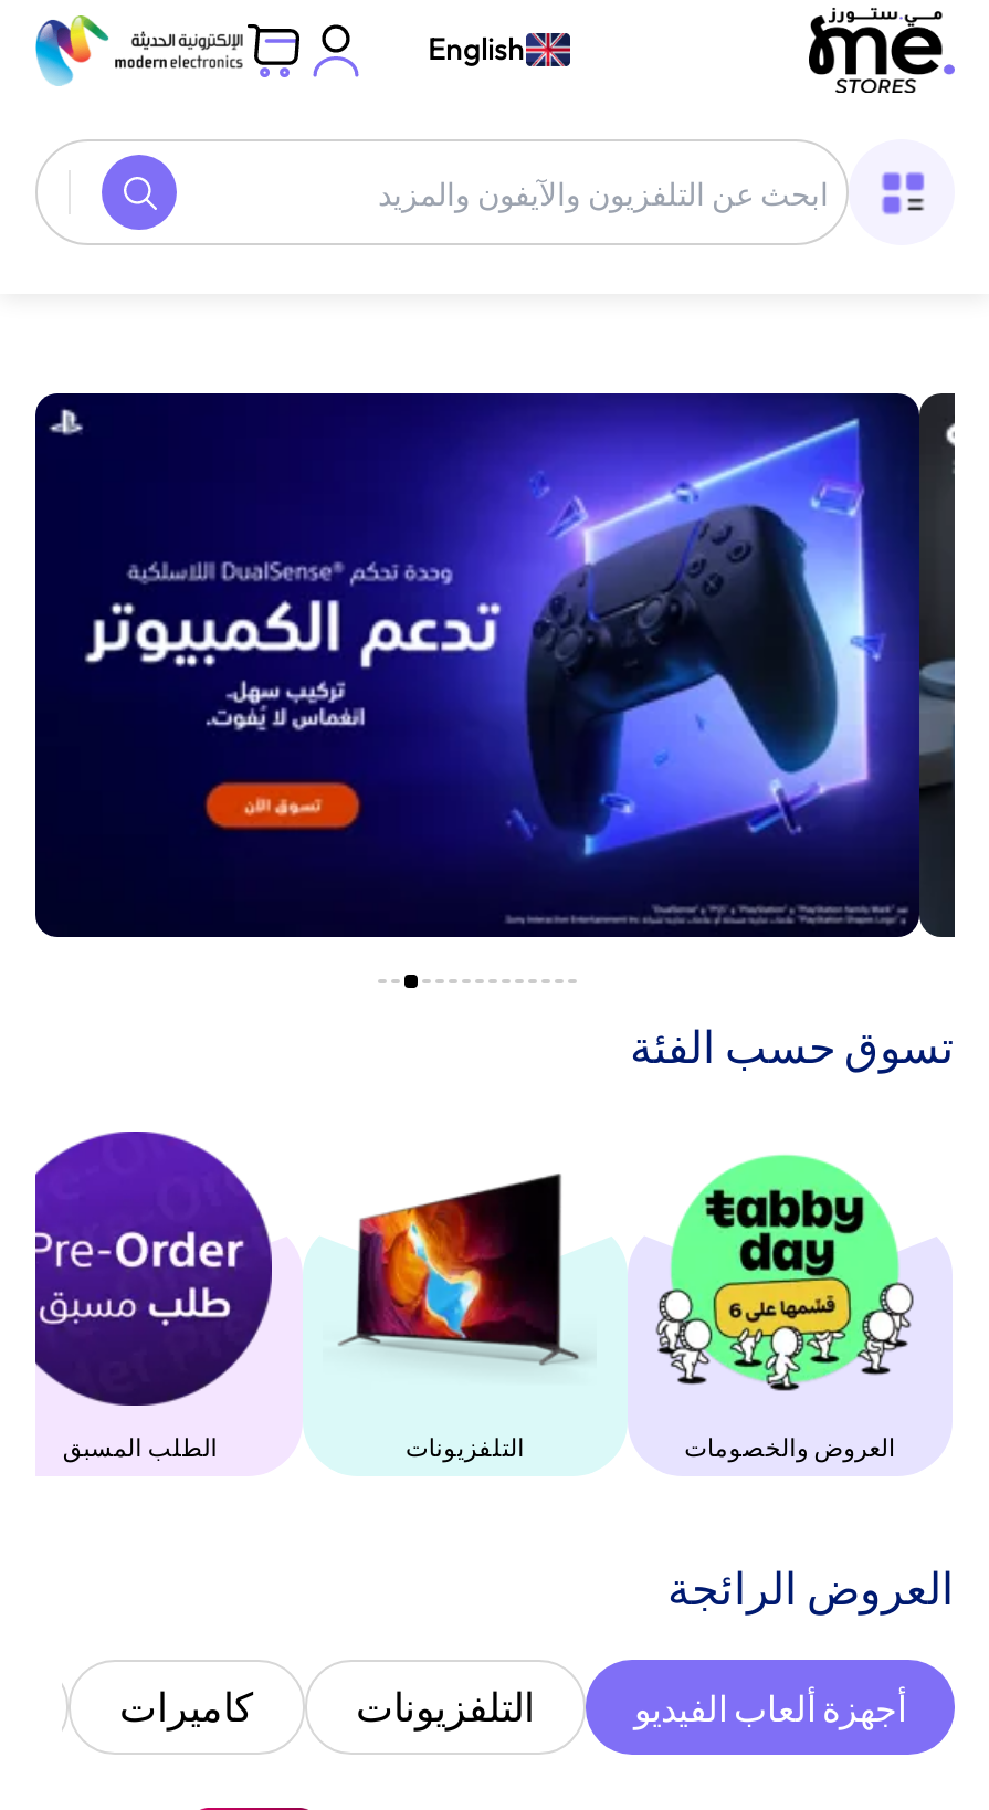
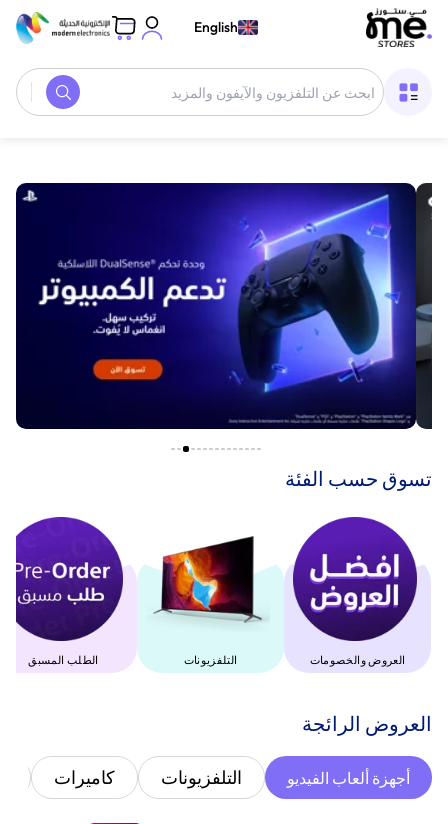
[648,1132,922,1406] [image] -> [292,516,418,642] [image]

